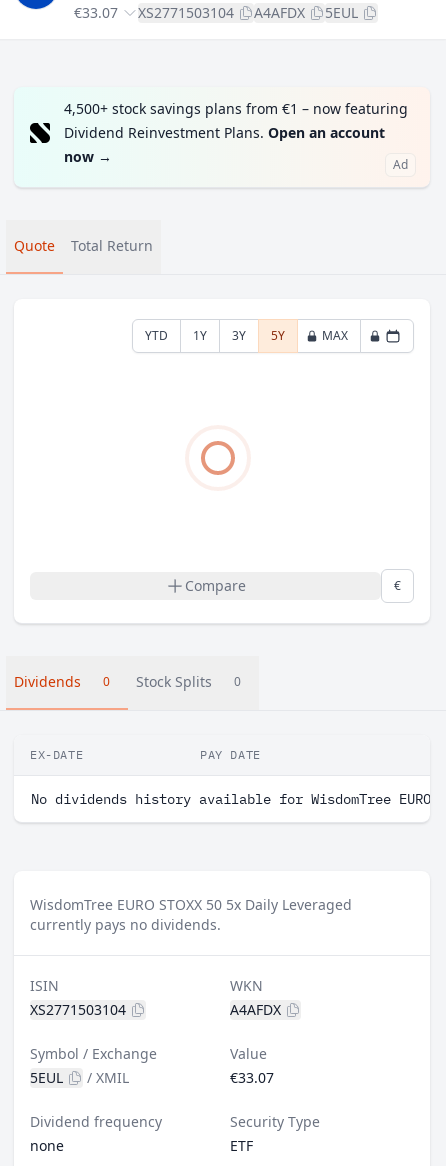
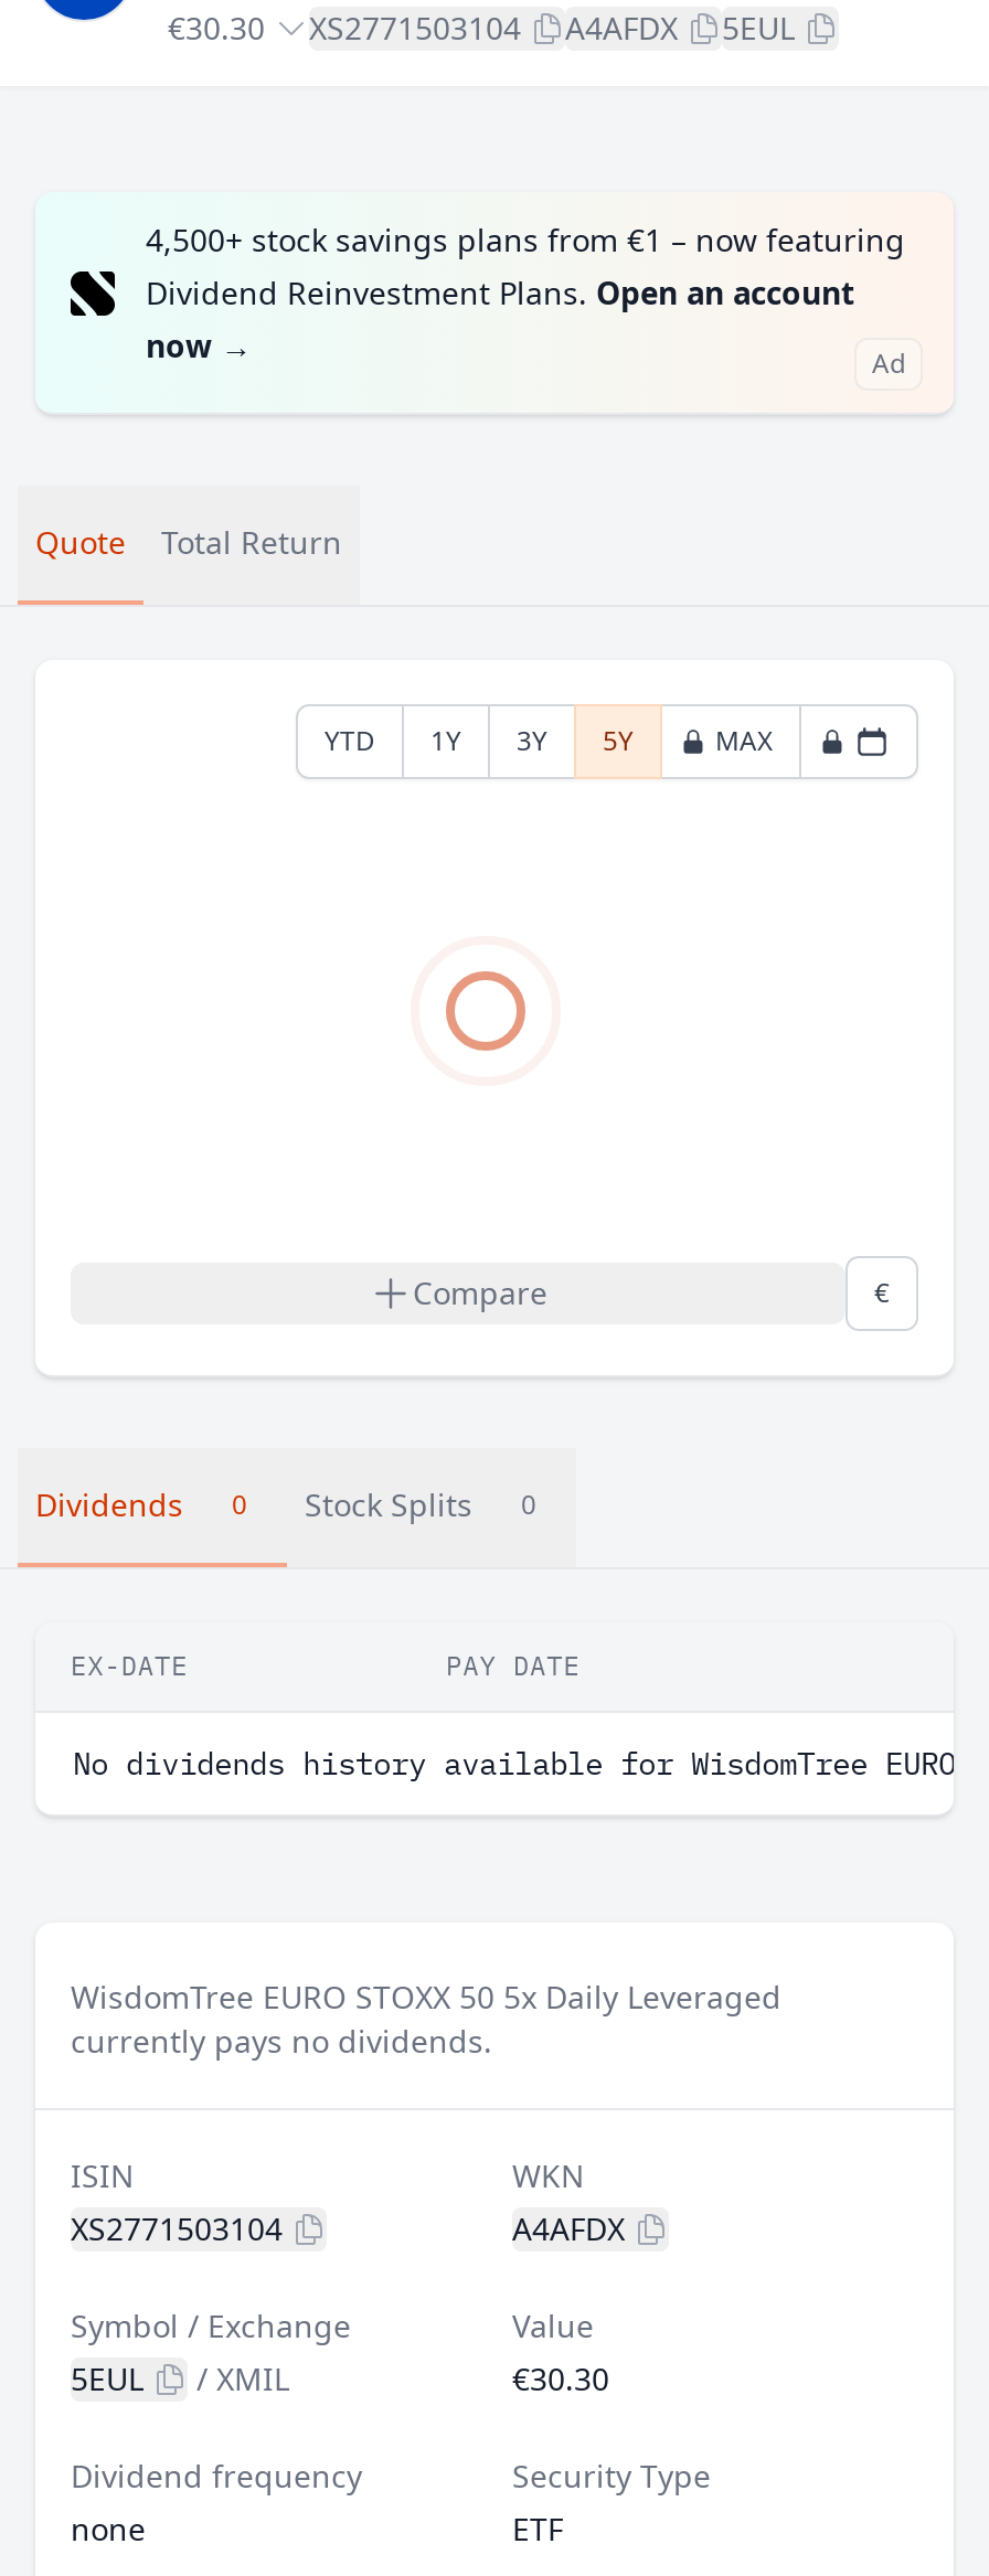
[74,3,358,22] €33.07 XS2771503104 A4AFDX 5EUL -> [168,7,795,49] €30.30 XS2771503104 A4AFDX 5EUL
[230,1068,274,1087] €33.07 -> [512,2357,609,2399] €30.30

